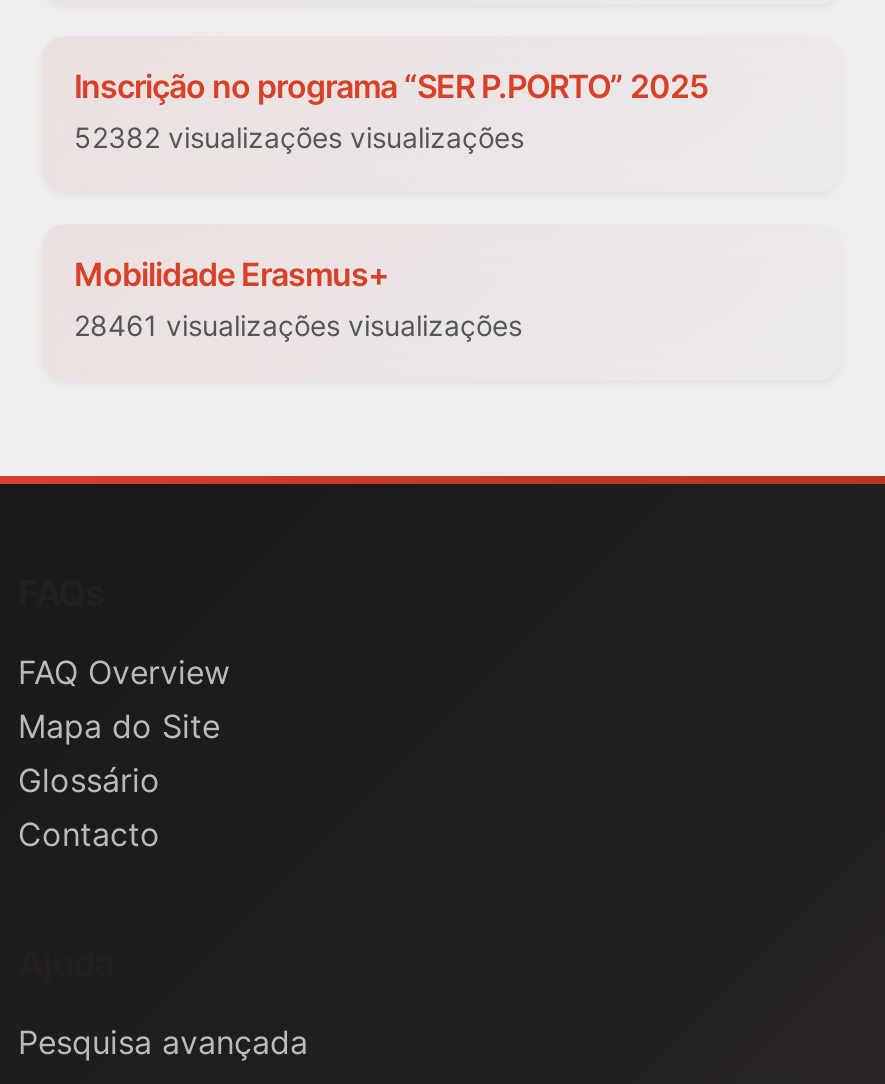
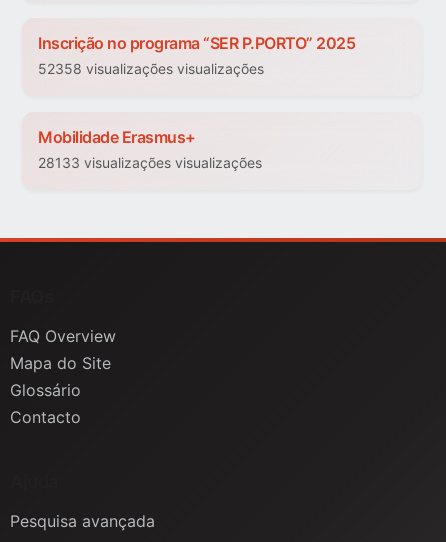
[74,121,524,155] 52382 visualizações visualizações -> [38,60,264,77] 52358 visualizações visualizações
[74,309,522,343] 28461 visualizações visualizações -> [38,154,262,171] 28133 visualizações visualizações

